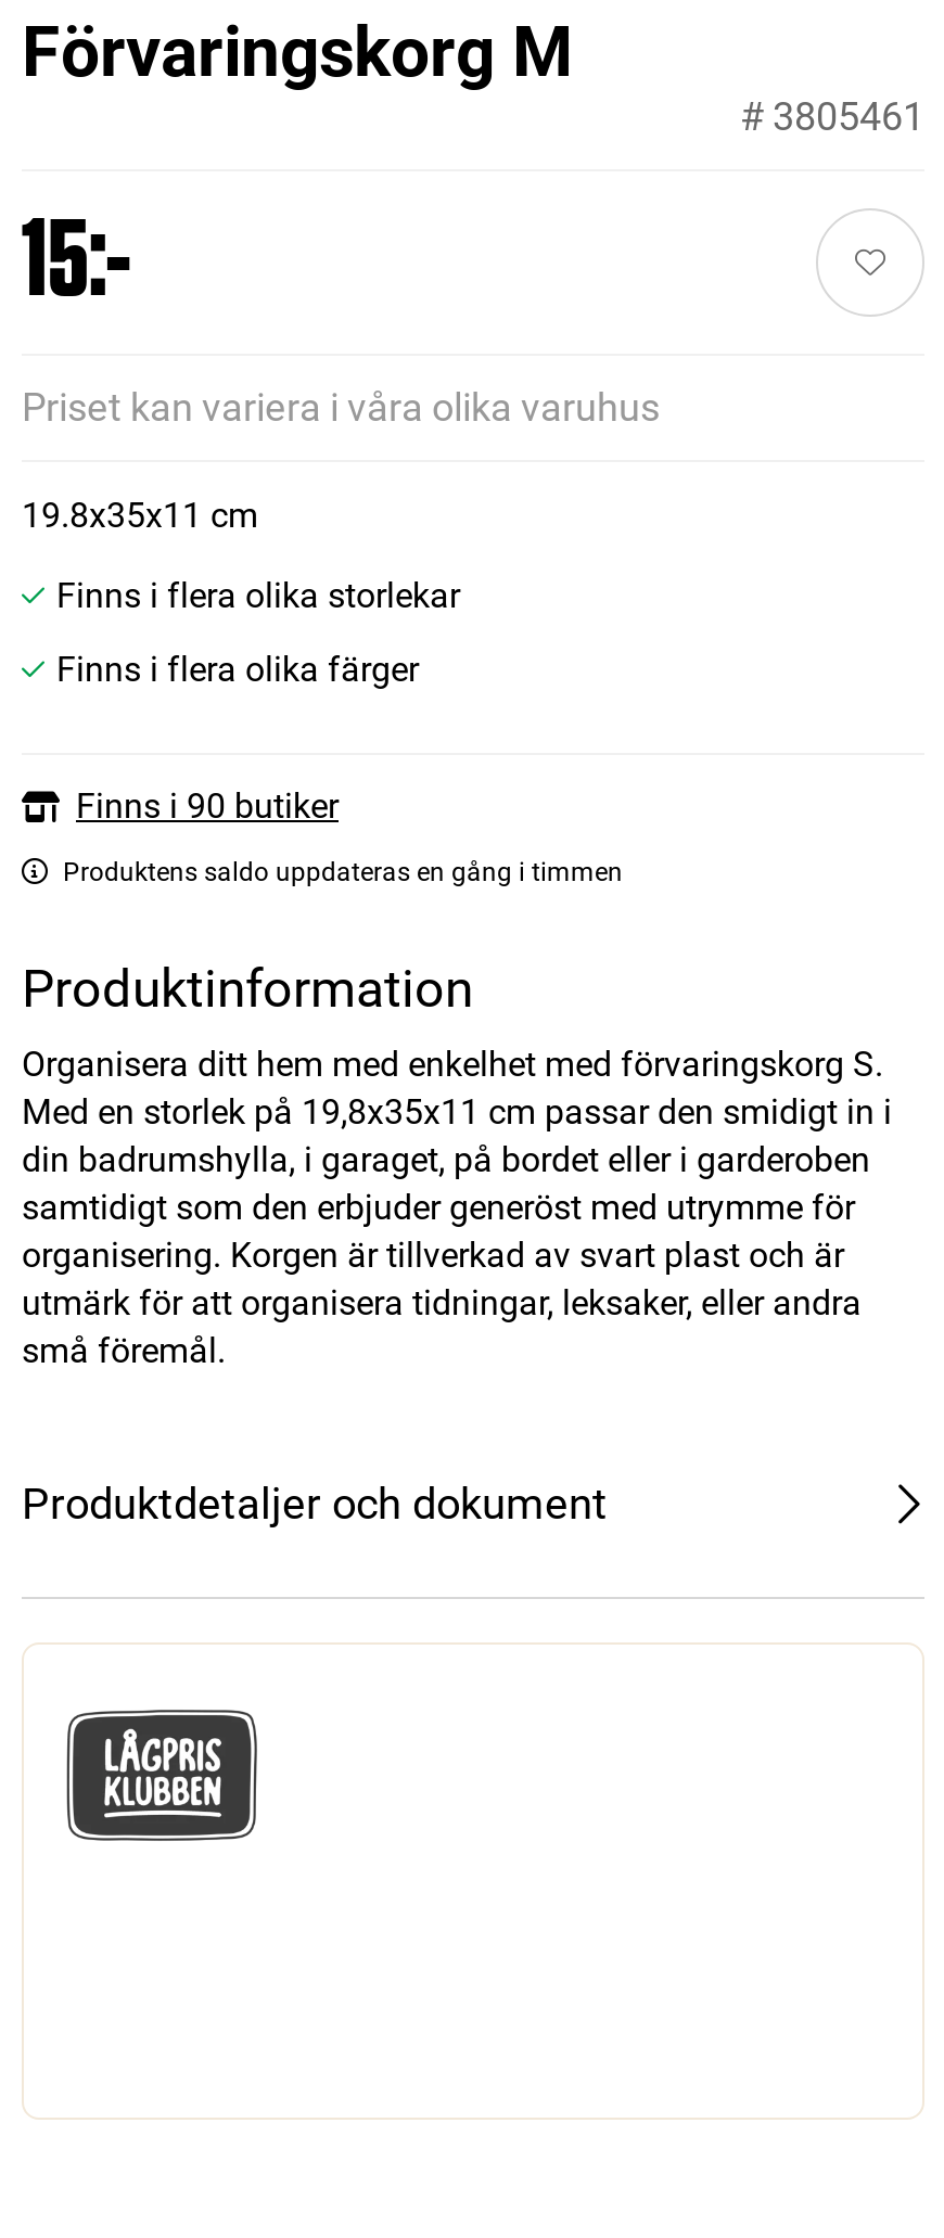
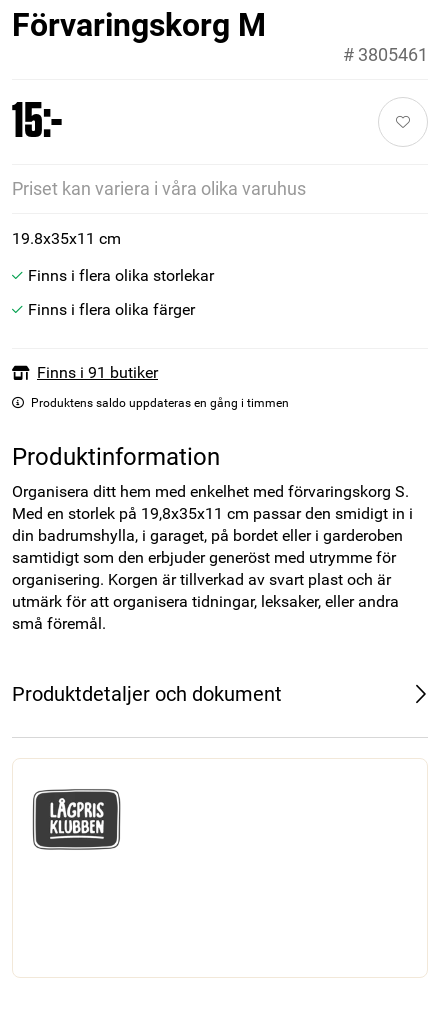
[76,785,339,827] Finns i 90 butiker -> [37,363,158,382] Finns i 91 butiker

